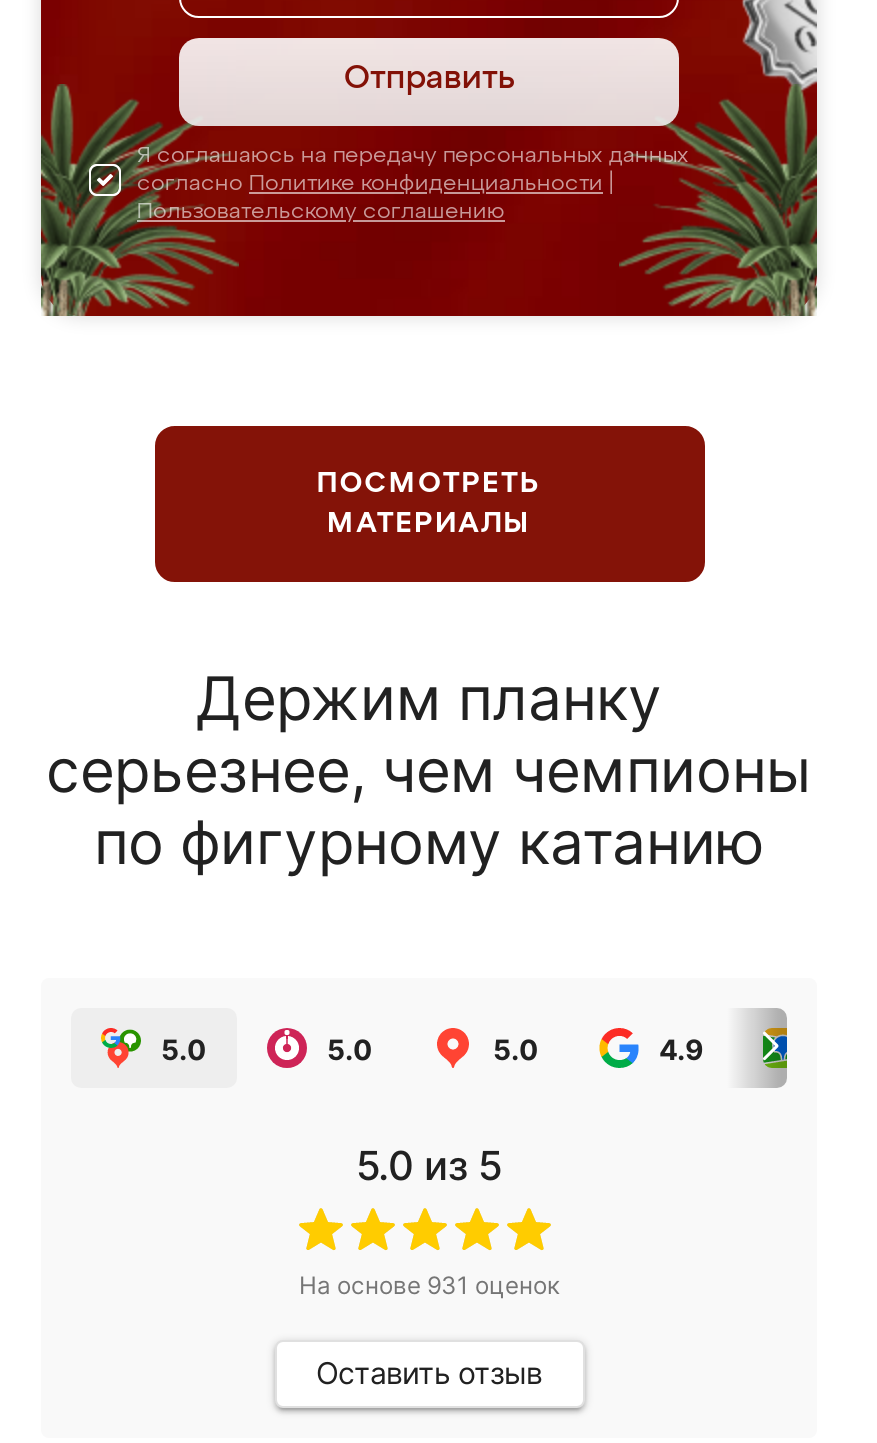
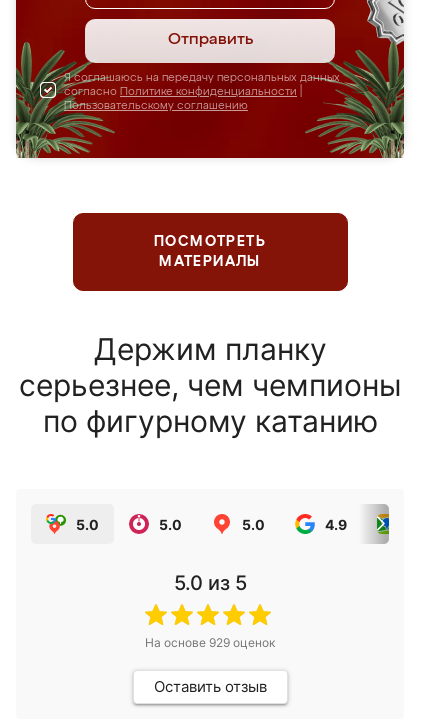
[299,1270,559,1300] На основе 931 оценок -> [145,635,275,650] На основе 929 оценок

